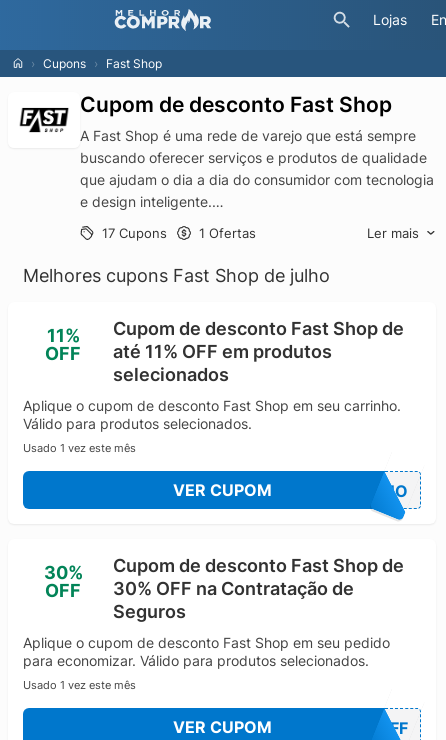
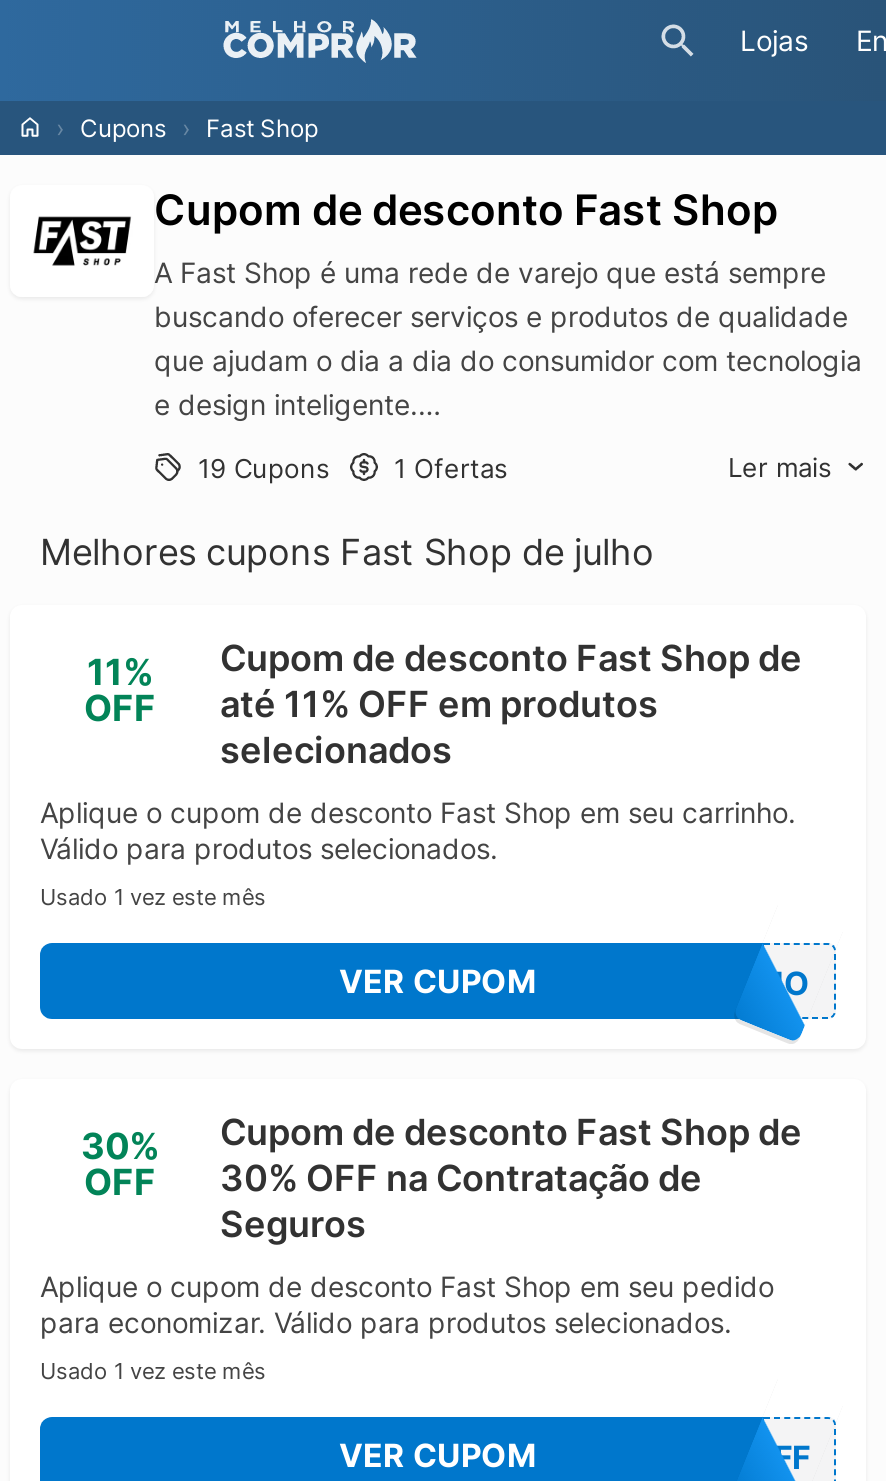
[102,225,256,241] 17 Cupons 1 Ofertas -> [198,452,508,484] 19 Cupons 1 Ofertas

